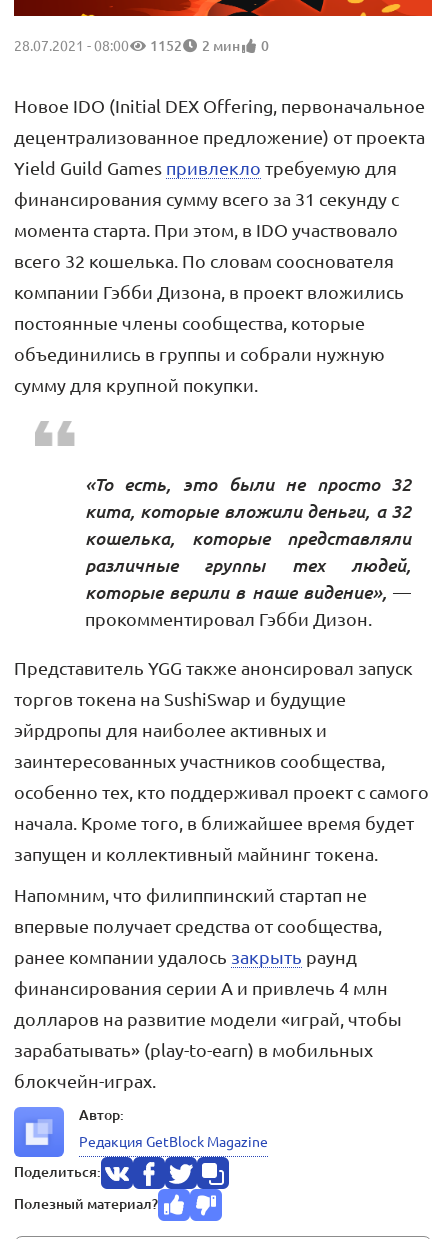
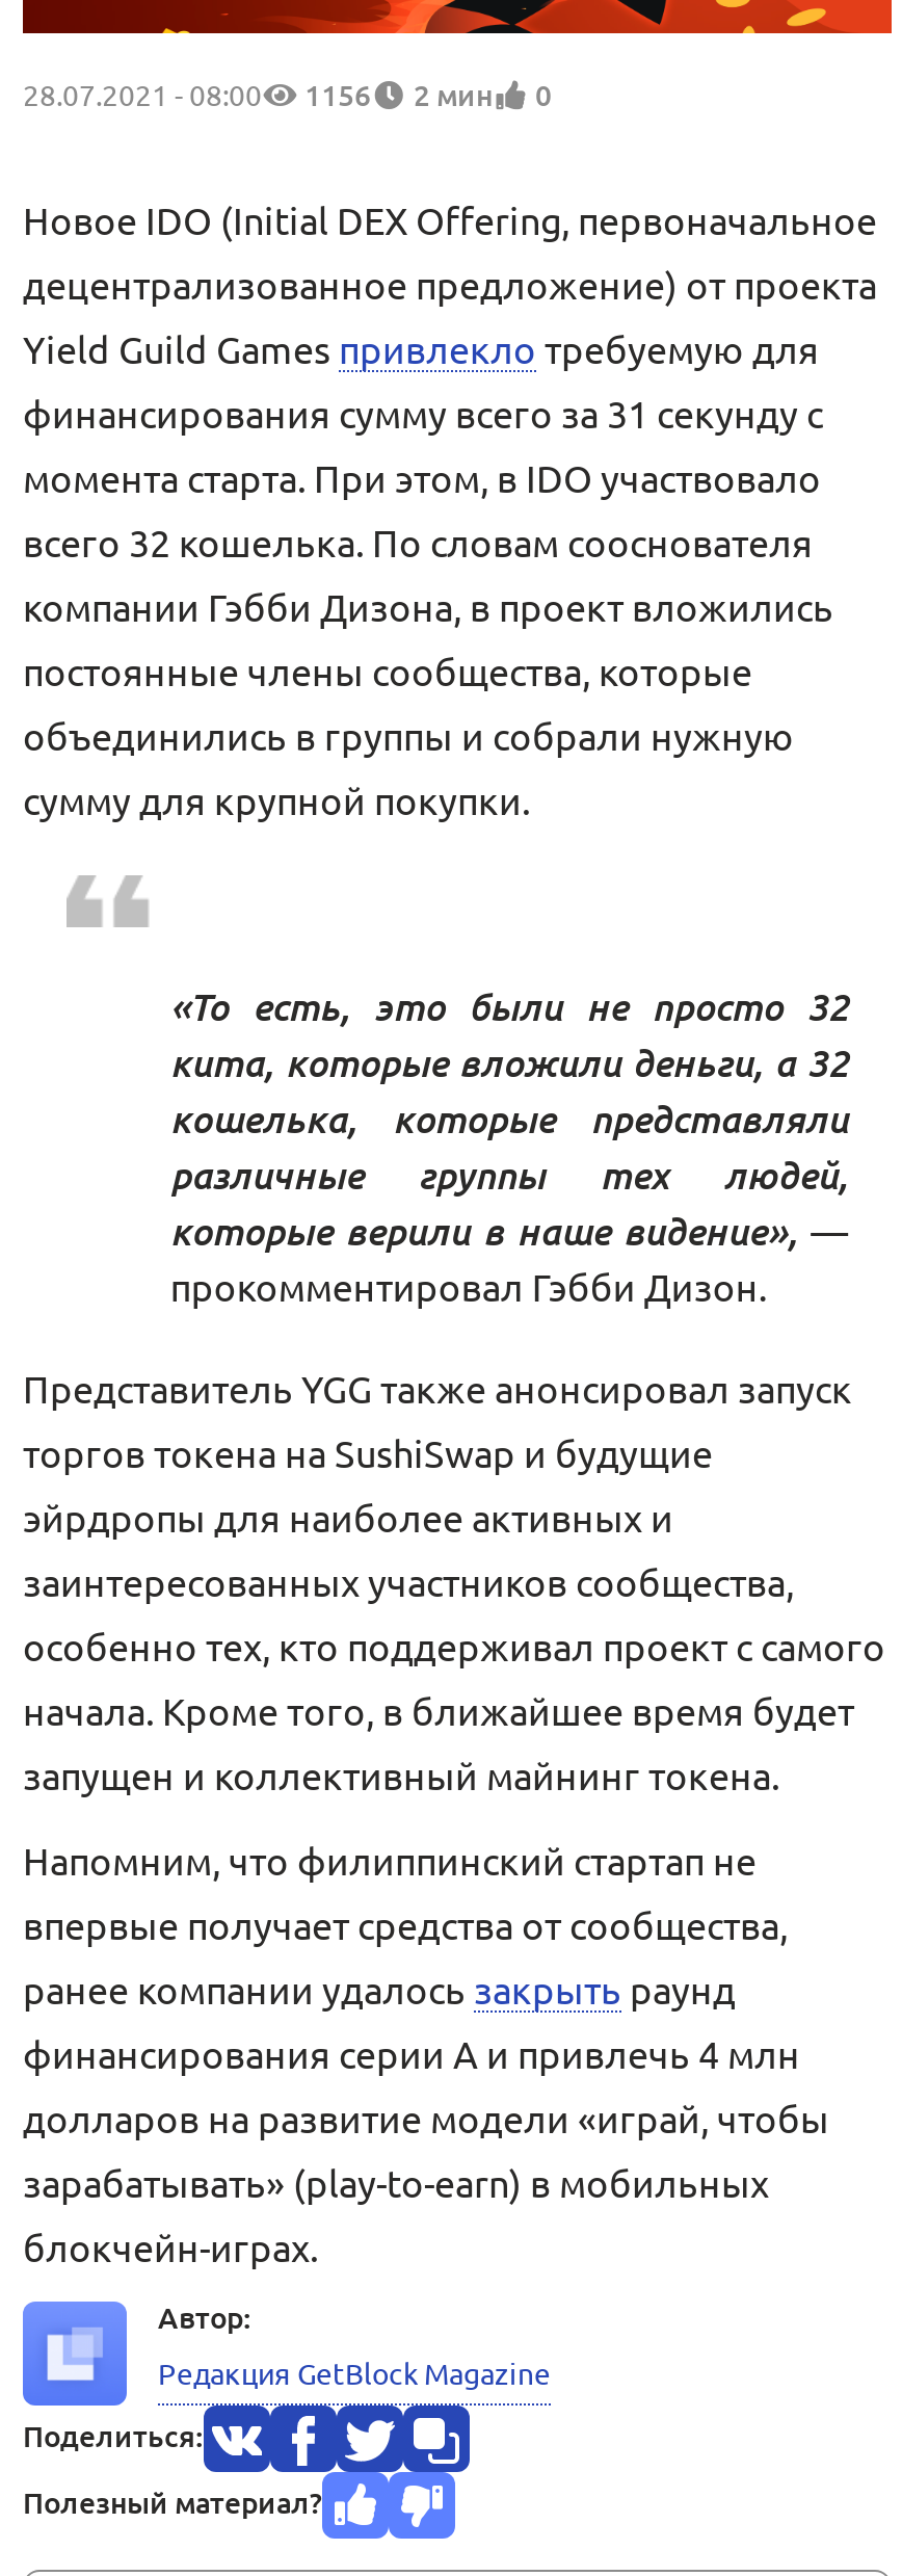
[14,38,268,54] 28.07.2021 - 08:00 1152 2 мин 0 -> [23,79,552,112] 28.07.2021 - 08:00 1156 2 мин 0

